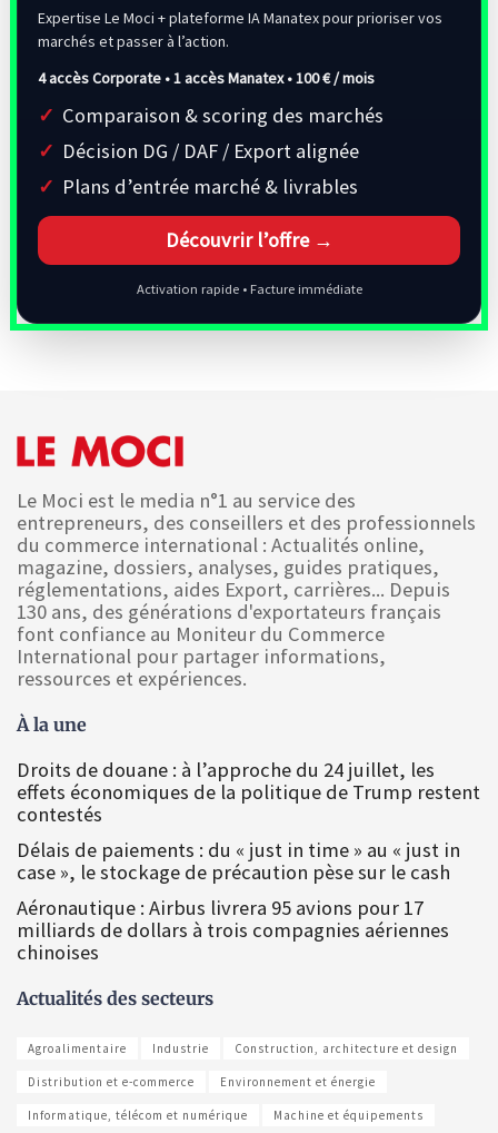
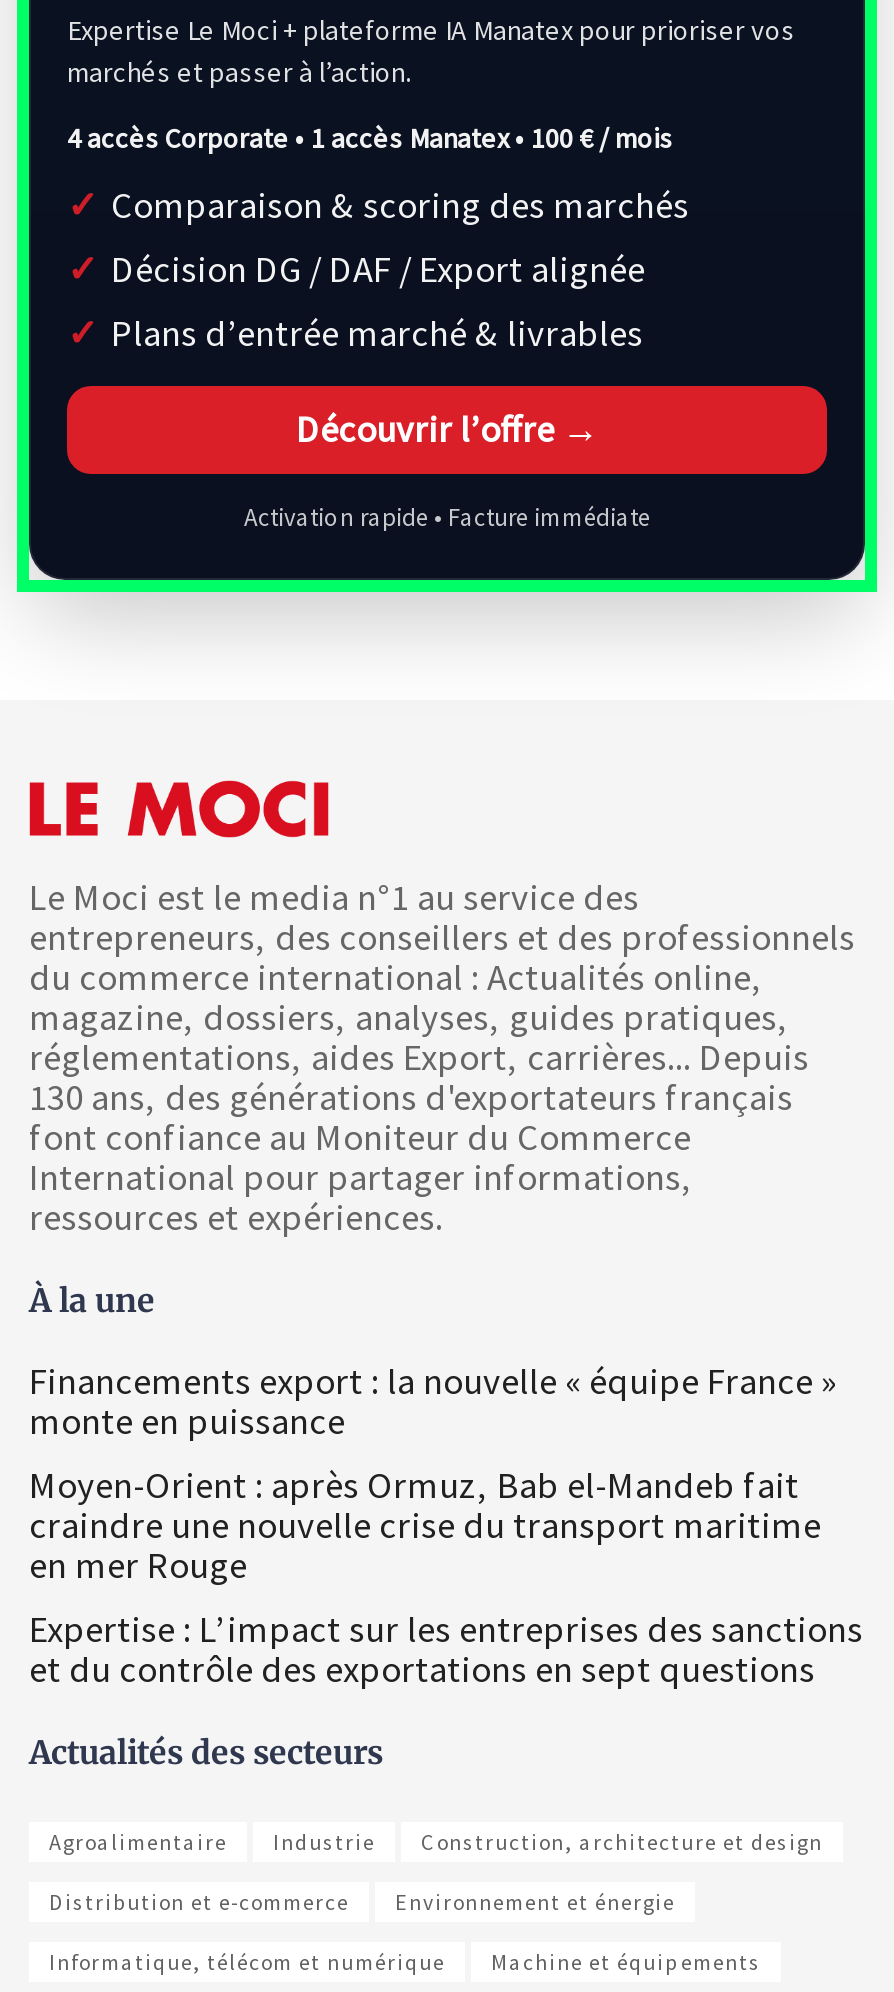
[17,757,480,965] Droits de douane : à l’approche du 24 juillet, les | effets économiques de la politique de Trump restent | contestés | Délais de paiements : du « just in time » au « just in | case », le stockage de précaution pèse sur le cash | Aéronautique : Airbus livrera 95 avions pour 17 | milliards de dollars à trois compagnies aériennes | chinoises -> [29,1359,863,1693] Financements export : la nouvelle « équipe France » | monte en puissance | Moyen-Orient : après Ormuz, Bab el-Mandeb fait | craindre une nouvelle crise du transport maritime | en mer Rouge | Expertise : L’impact sur les entreprises des sanctions | et du contrôle des exportations en sept questions

